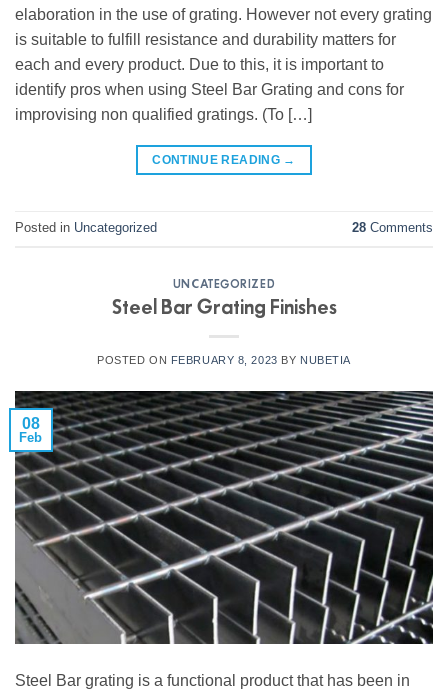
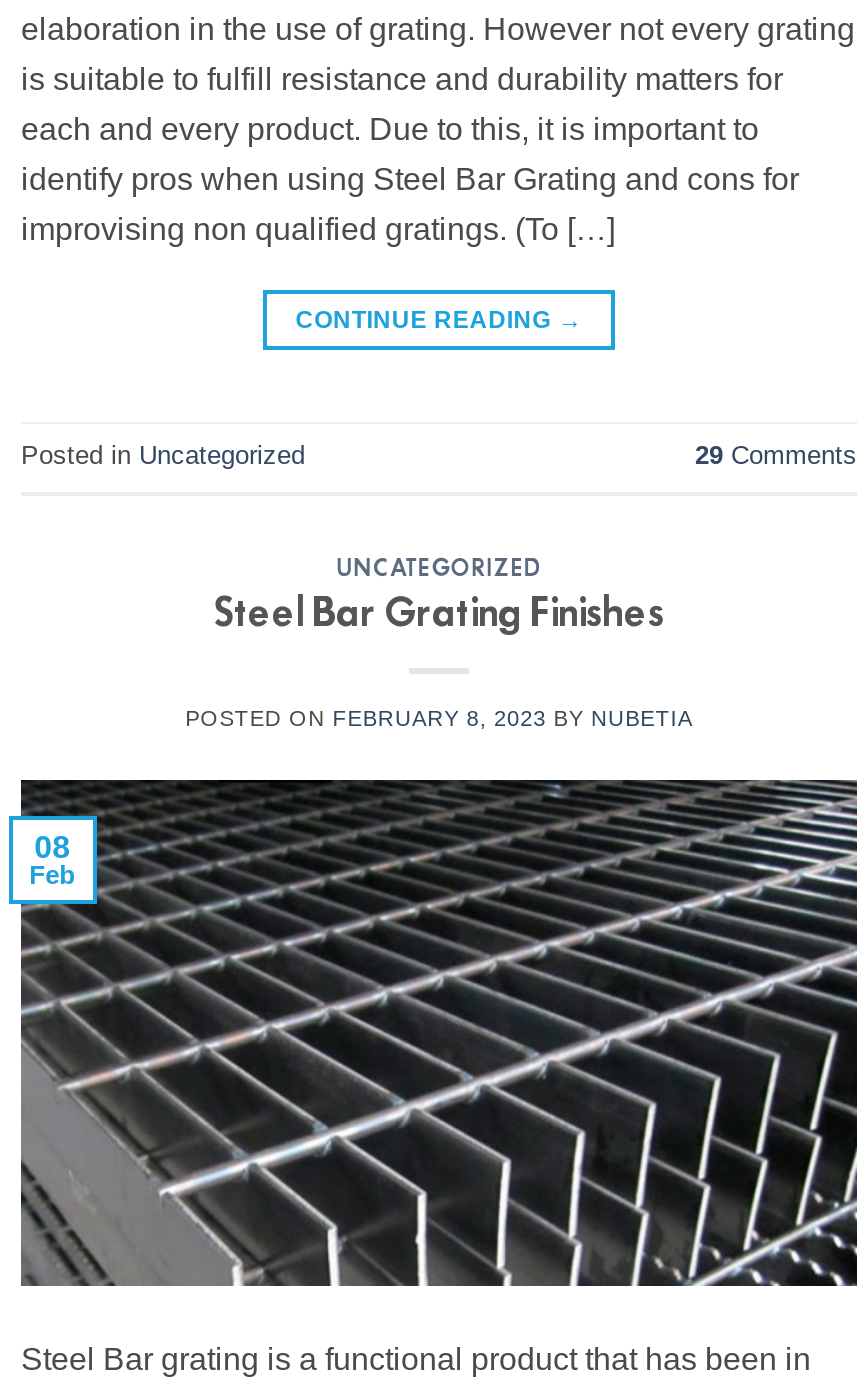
[352,220,433,235] 28 Comments -> [695,440,857,470] 29 Comments

